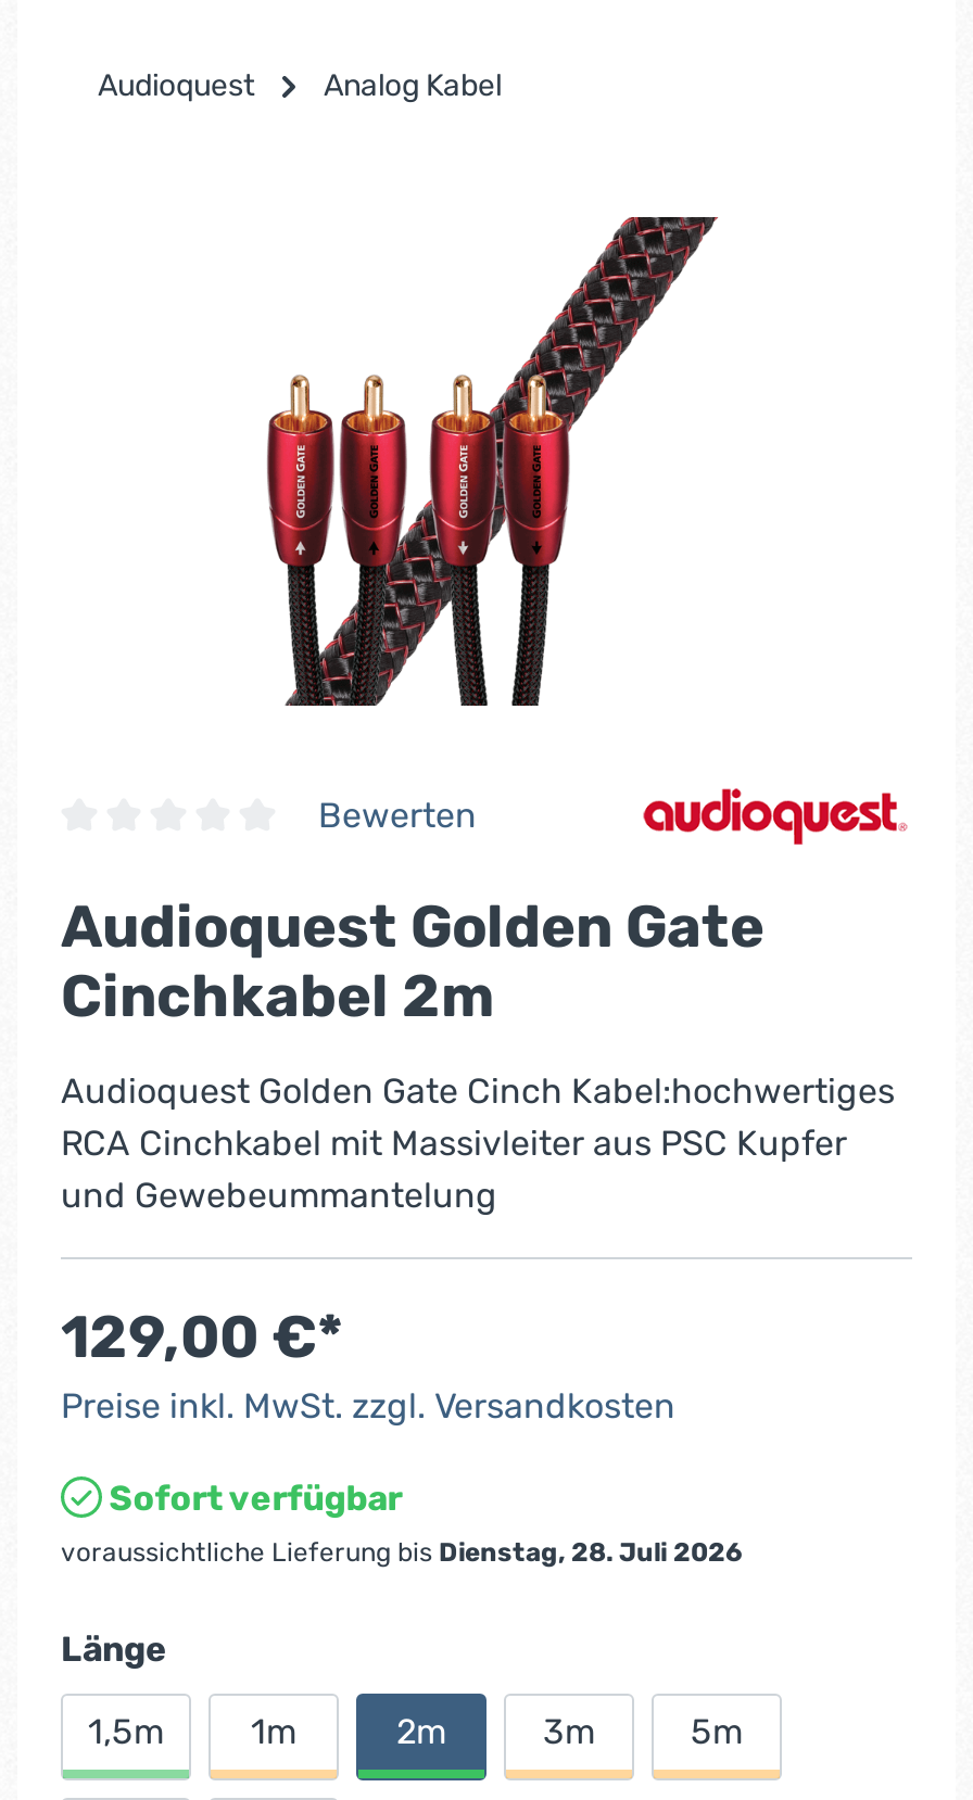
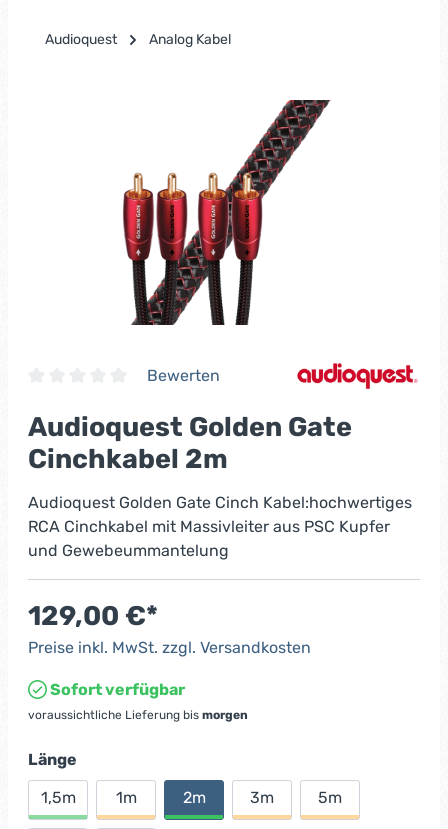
[61,1538,743,1568] voraussichtliche Lieferung bis Dienstag, 28. Juli 2026 -> [28,708,248,722] voraussichtliche Lieferung bis morgen

